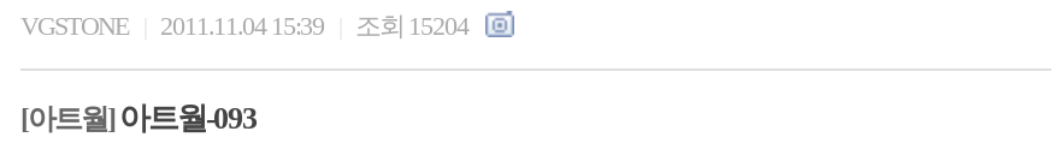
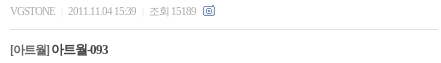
[20,11,473,40] VGSTONE 2011.11.04 15:39 조회 15204 -> [10,5,198,17] VGSTONE 2011.11.04 15:39 조회 15189

